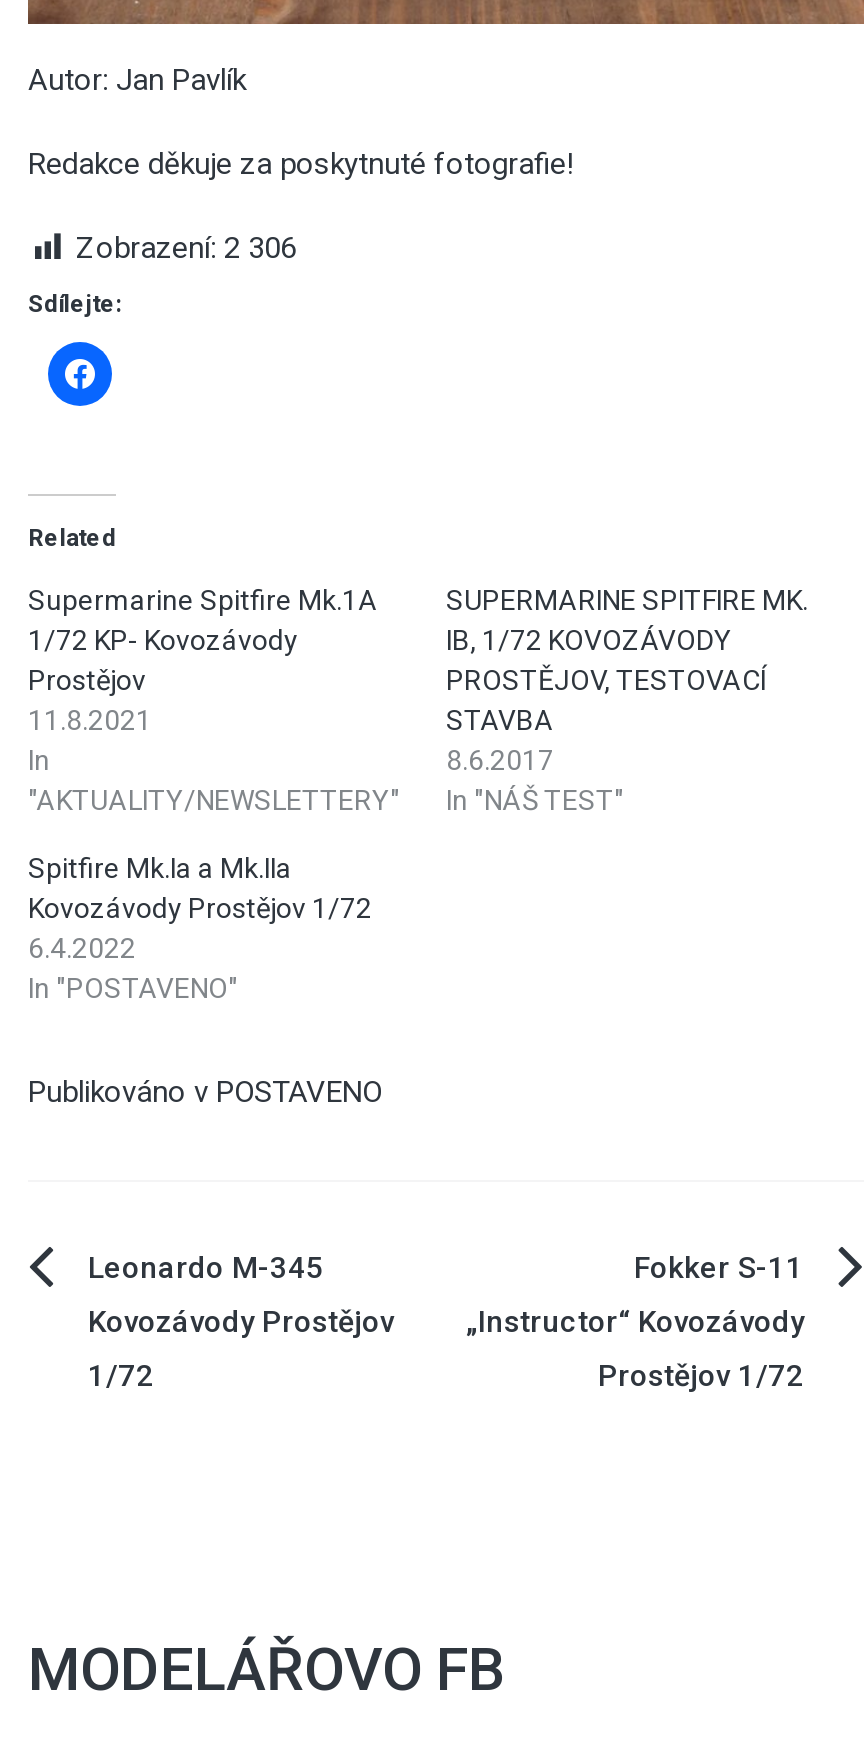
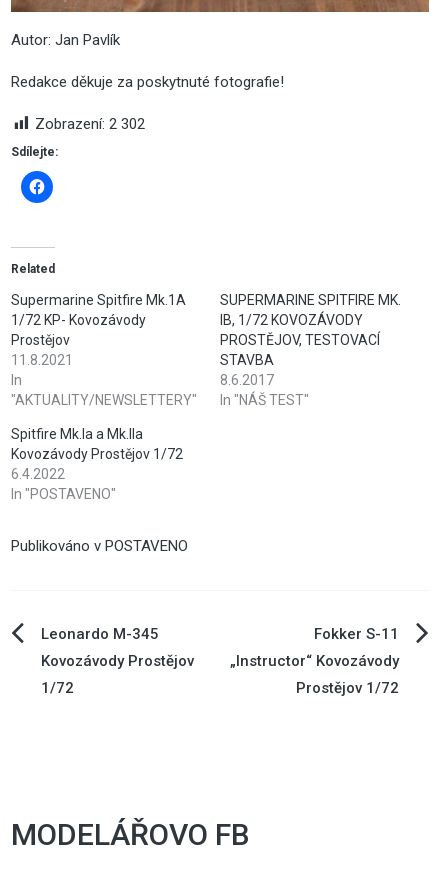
[76,230,296,266] Zobrazení: 2 306 -> [35,115,145,133] Zobrazení: 2 302

